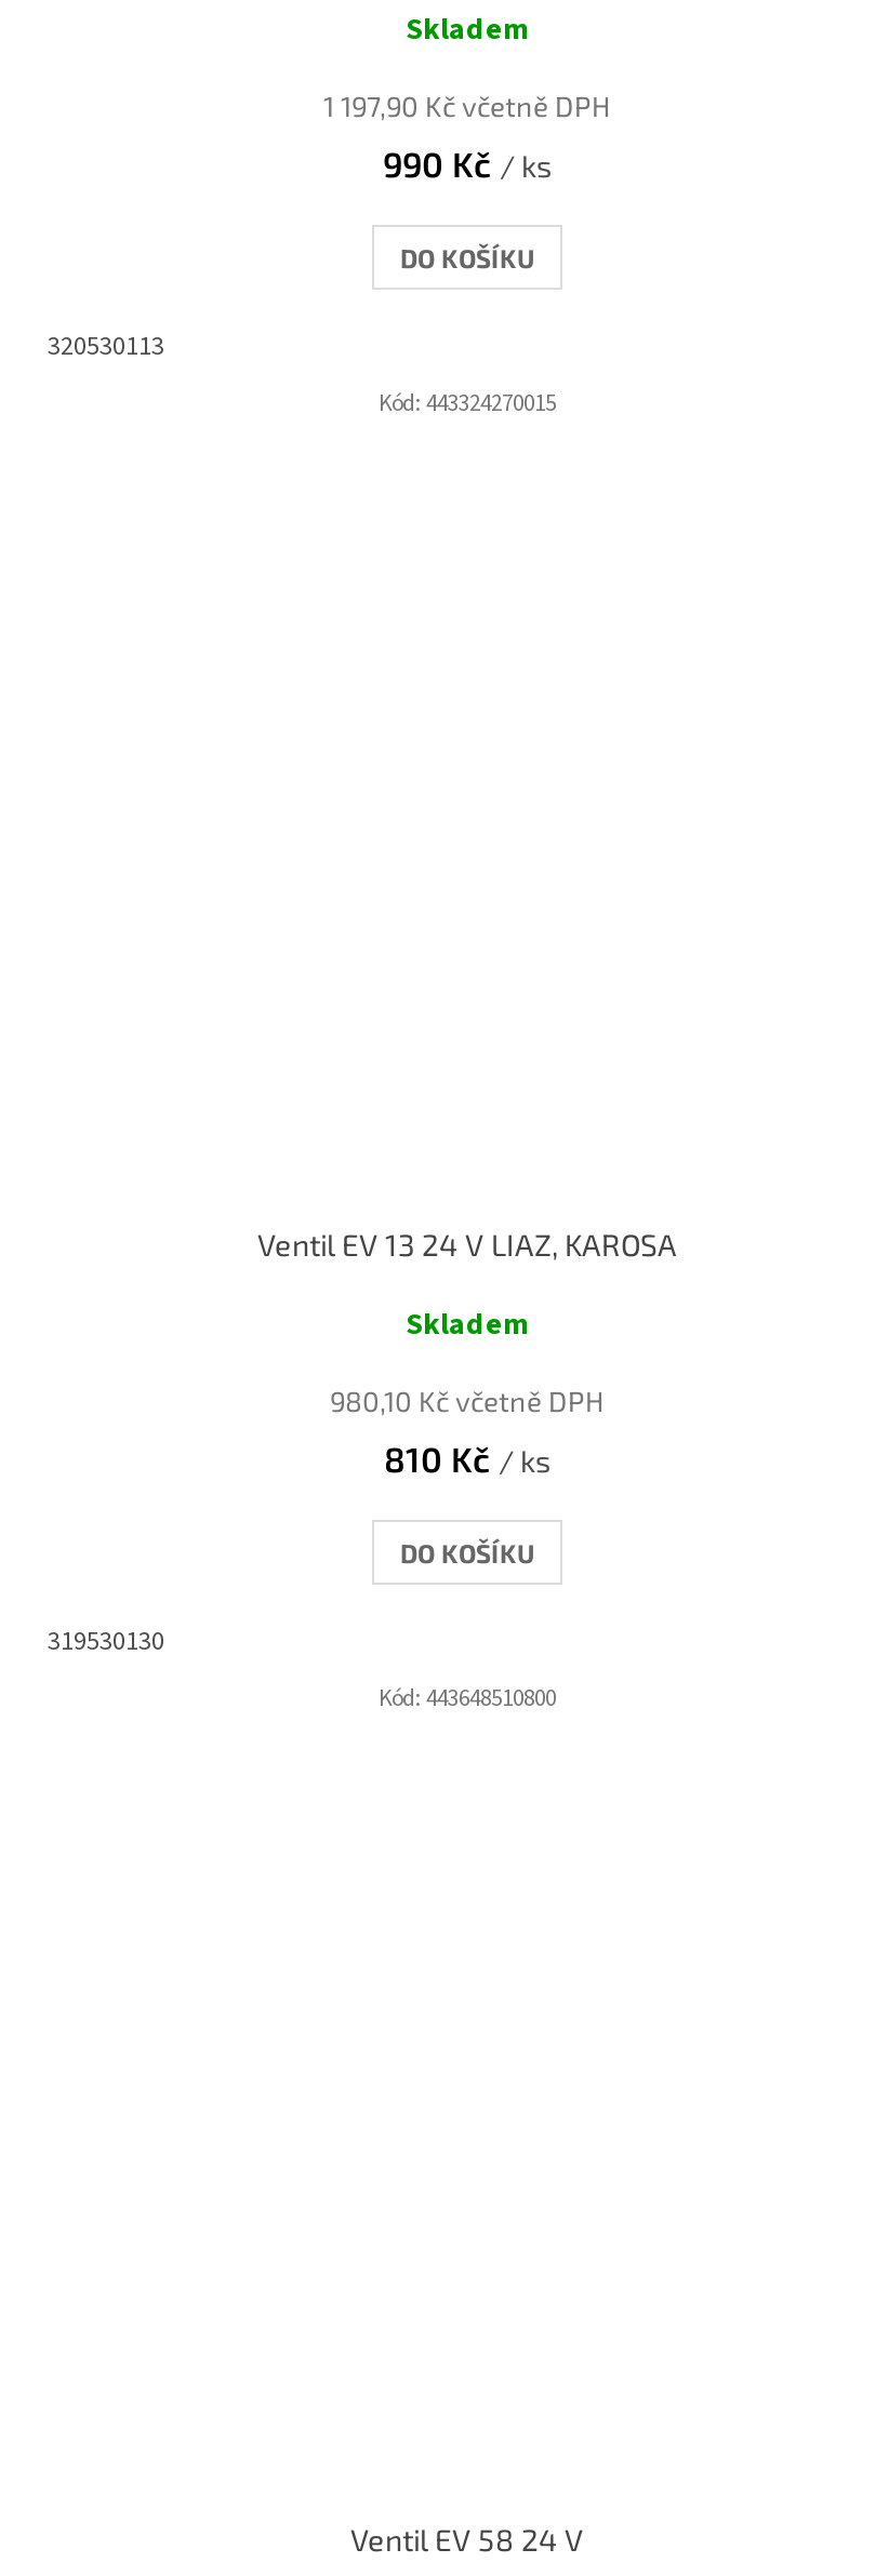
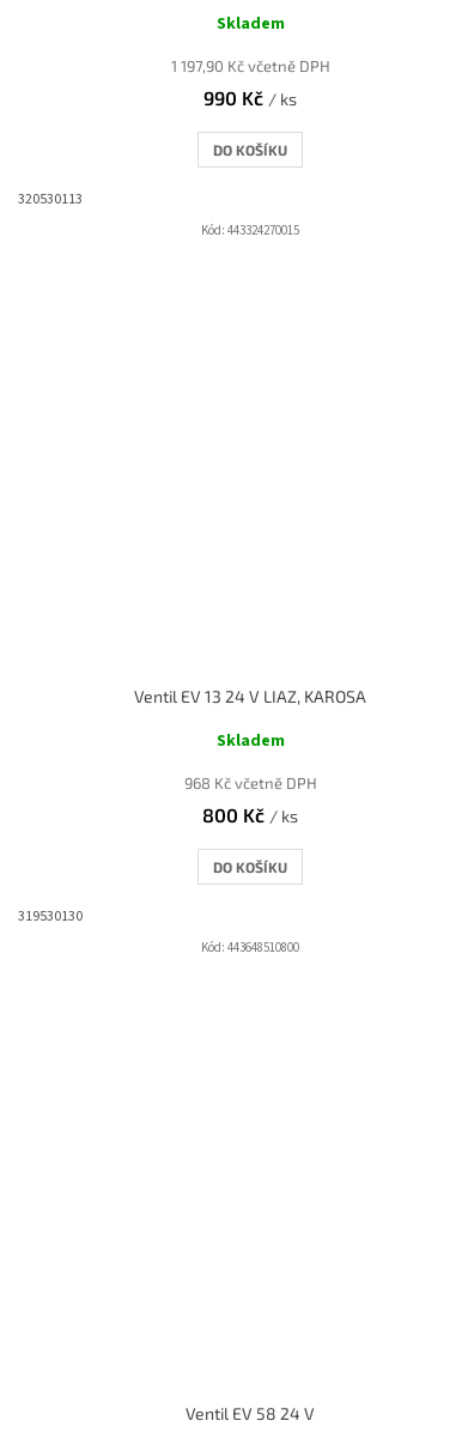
[330,1383,605,1418] 980,10 Kč včetně DPH -> [184,773,317,792] 968 Kč včetně DPH
[384,1438,550,1479] 810 Kč / ks -> [202,803,298,826] 800 Kč / ks

